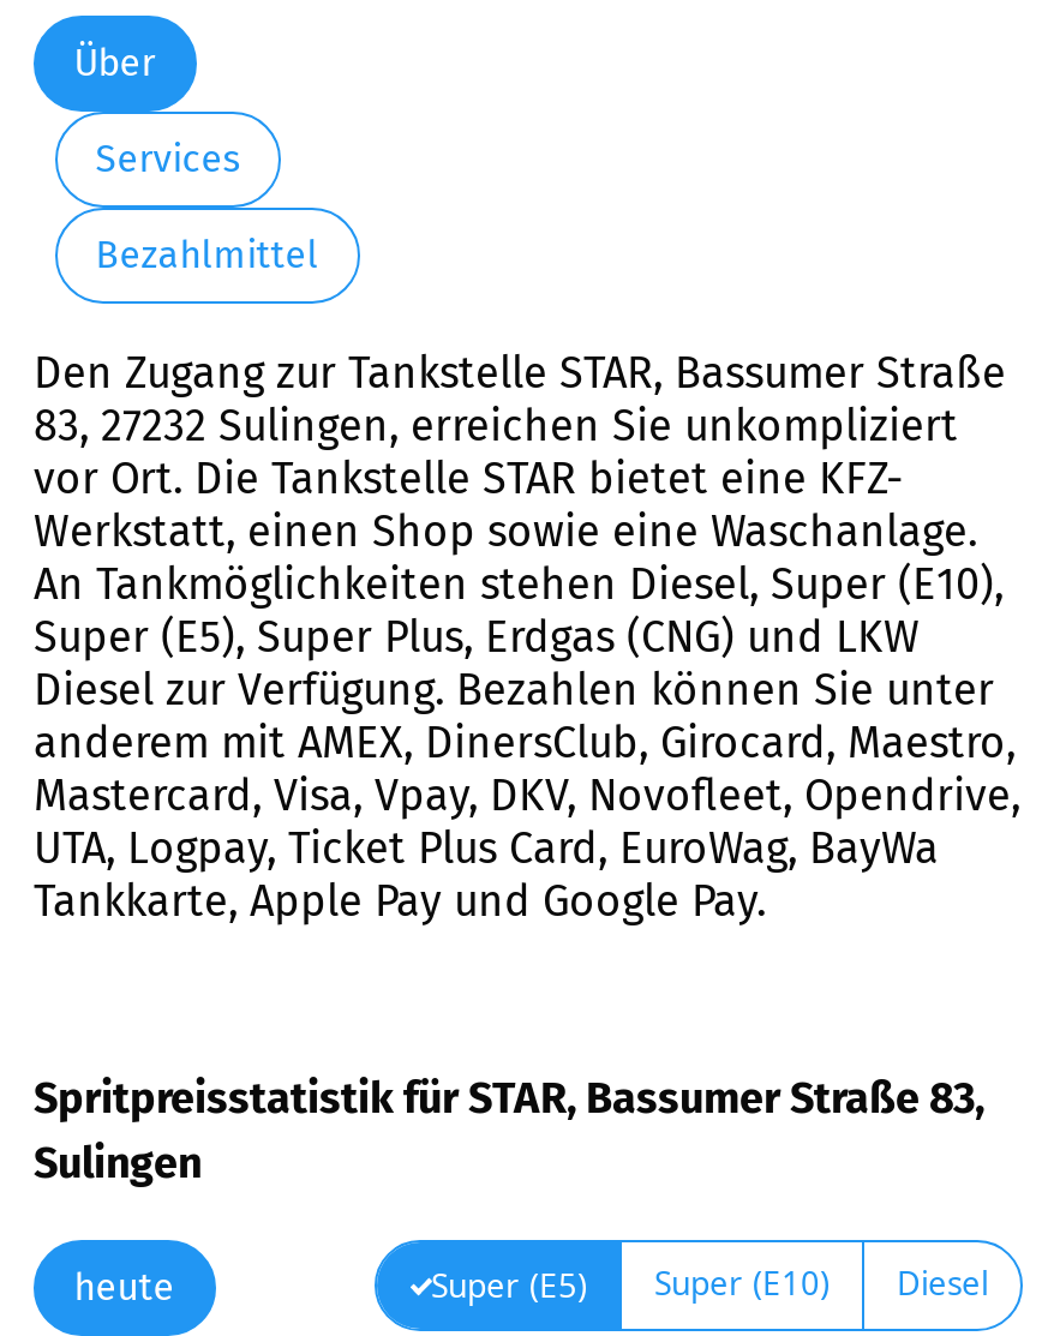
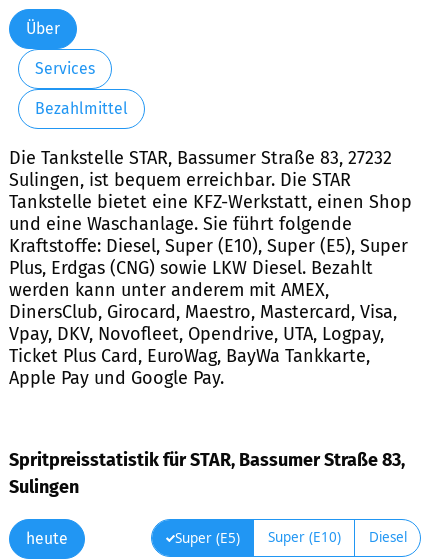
[34,346,1020,927] Den Zugang zur Tankstelle STAR, Bassumer Straße | 83, 27232 Sulingen, erreichen Sie unkompliziert | vor Ort. Die Tankstelle STAR bietet eine KFZ- | Werkstatt, einen Shop sowie eine Waschanlage. | An Tankmöglichkeiten stehen Diesel, Super (E10), | Super (E5), Super Plus, Erdgas (CNG) und LKW | Diesel zur Verfügung. Bezahlen können Sie unter | anderem mit AMEX, DinersClub, Girocard, Maestro, | Mastercard, Visa, Vpay, DKV, Novofleet, Opendrive, | UTA, Logpay, Ticket Plus Card, EuroWag, BayWa | Tankkarte, Apple Pay und Google Pay. -> [9,146,412,388] Die Tankstelle STAR, Bassumer Straße 83, 27232 | Sulingen, ist bequem erreichbar. Die STAR | Tankstelle bietet eine KFZ-Werkstatt, einen Shop | und eine Waschanlage. Sie führt folgende | Kraftstoffe: Diesel, Super (E10), Super (E5), Super | Plus, Erdgas (CNG) sowie LKW Diesel. Bezahlt | werden kann unter anderem mit AMEX, | DinersClub, Girocard, Maestro, Mastercard, Visa, | Vpay, DKV, Novofleet, Opendrive, UTA, Logpay, | Ticket Plus Card, EuroWag, BayWa Tankkarte, | Apple Pay und Google Pay.

